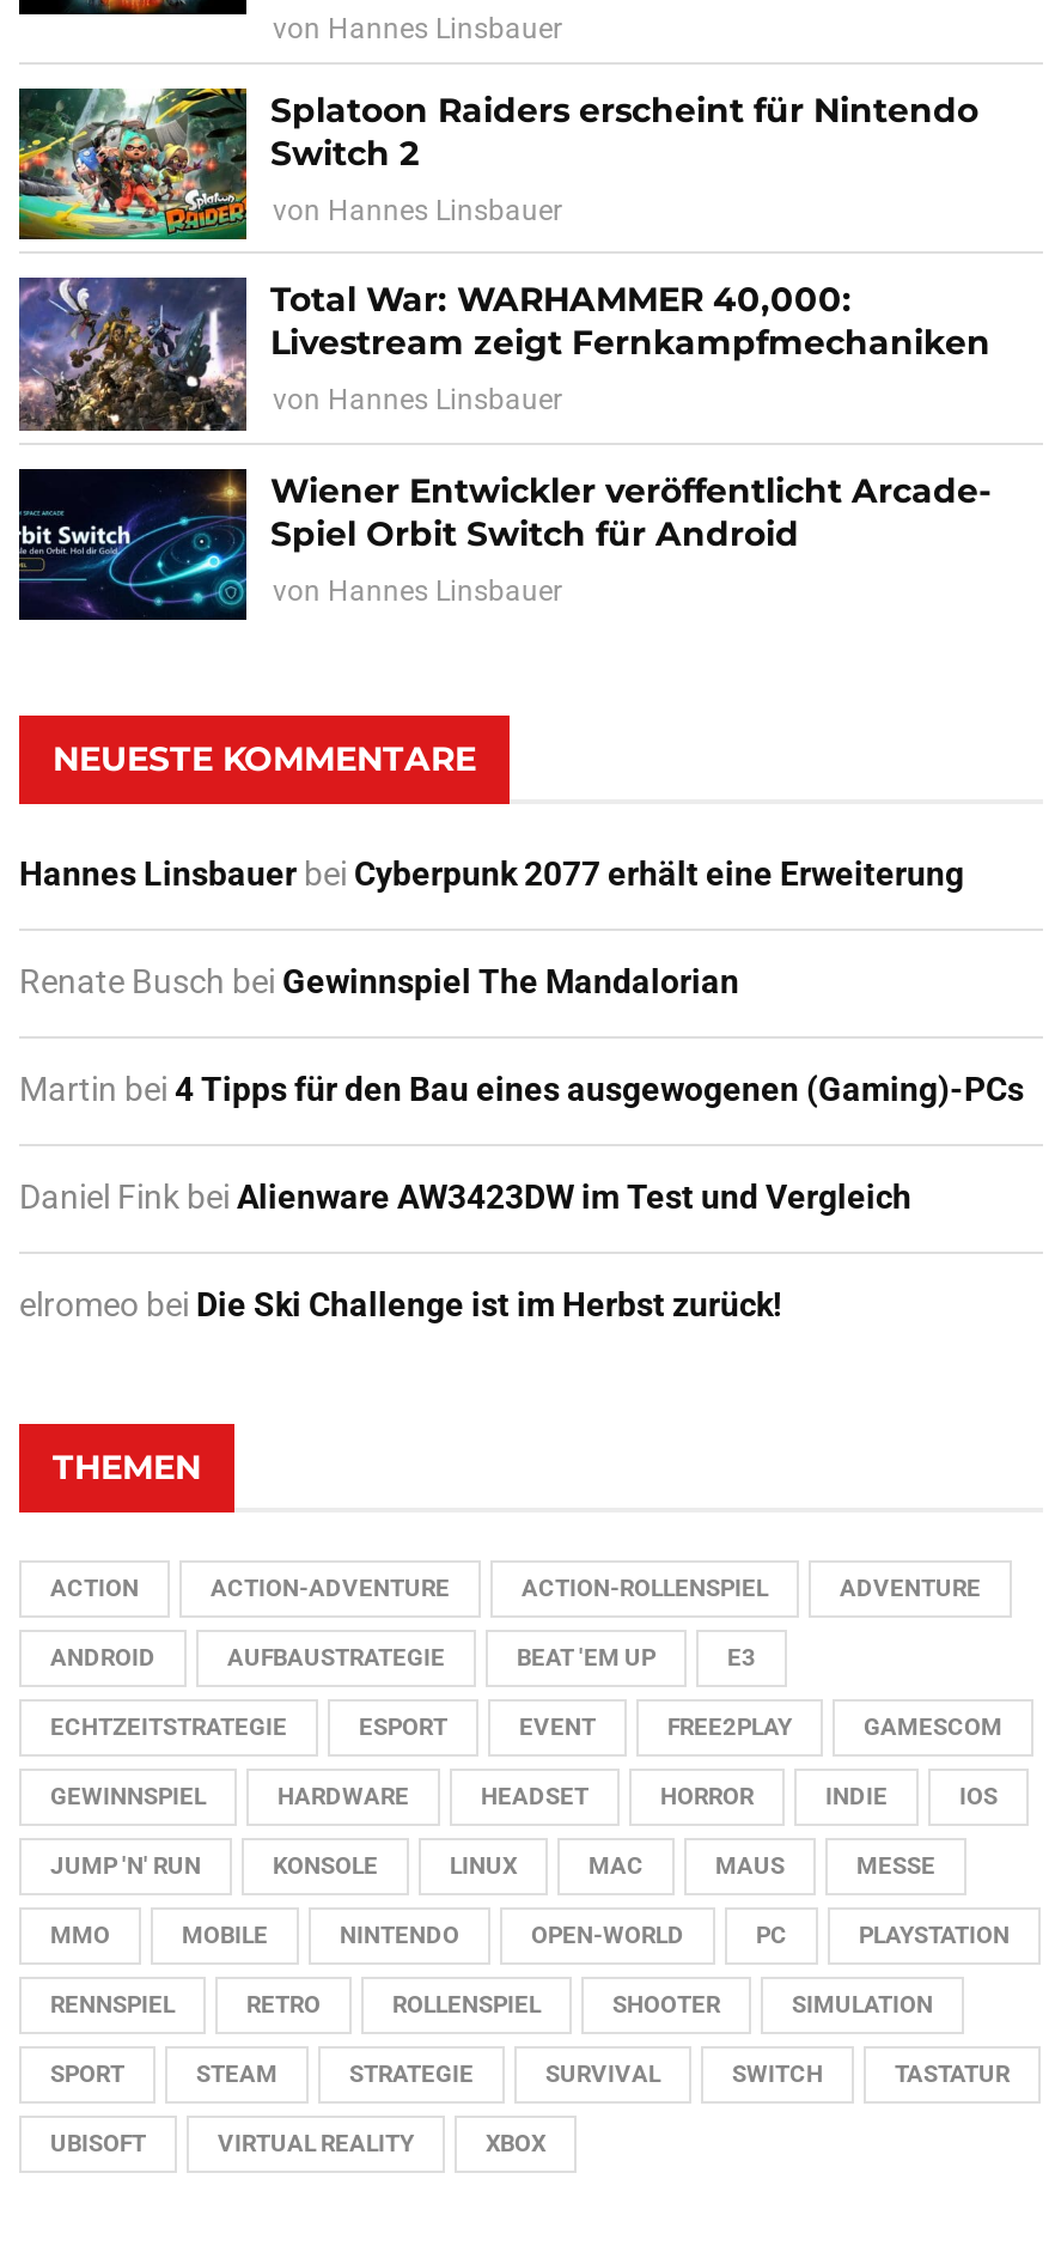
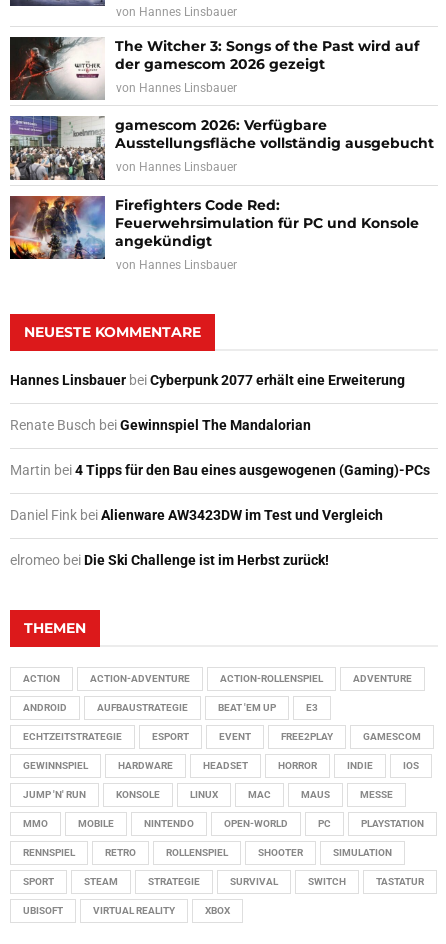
[17,86,978,242] [image] | Splatoon Raiders erscheint für Nintendo | Switch 2 -> [9,36,419,101] [image] | The Witcher 3: Songs of the Past wird auf | der gamescom 2026 gezeigt
[19,275,990,433] [image] | Total War: WARHAMMER 40,000: | Livestream zeigt Fernkampfmechaniken -> [10,116,434,181] [image] | gamescom 2026: Verfügbare | Ausstellungsfläche vollständig ausgebucht
[17,467,990,622] [image] | Wiener Entwickler veröffentlicht Arcade- | Spiel Orbit Switch für Android -> [9,195,419,274] [image] | Firefighters Code Red: | Feuerwehrsimulation für PC und Konsole | angekündigt

